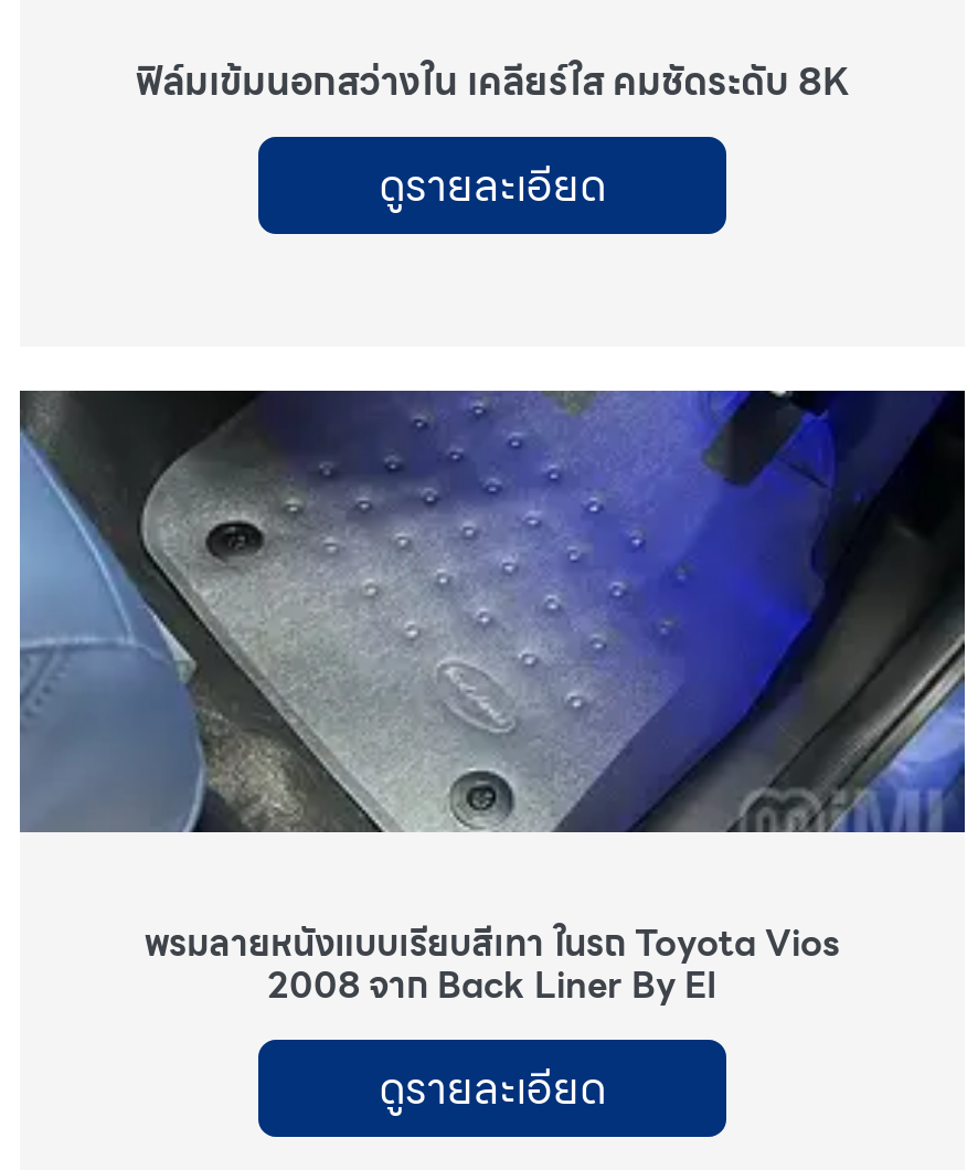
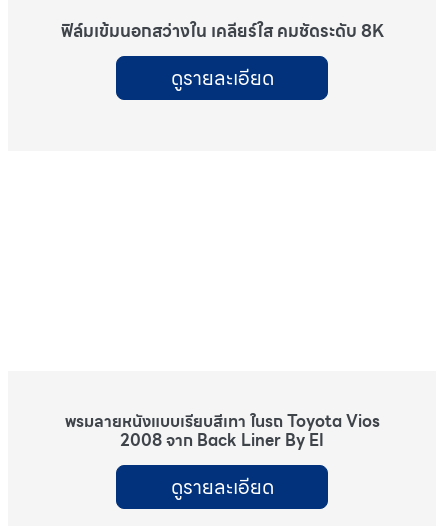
[18,389,967,834] [image] -> none

